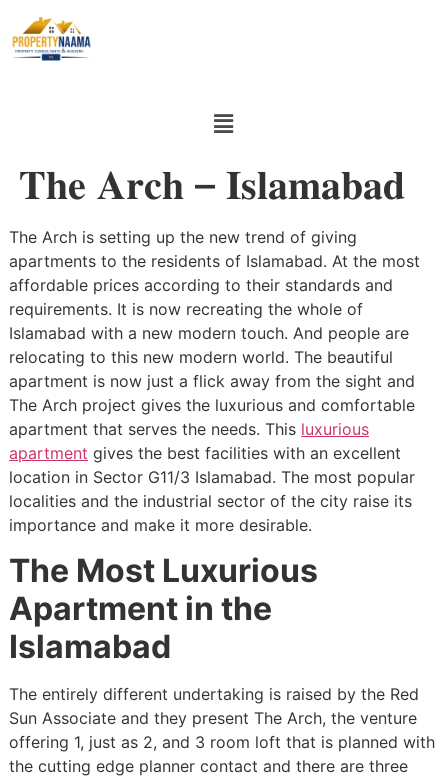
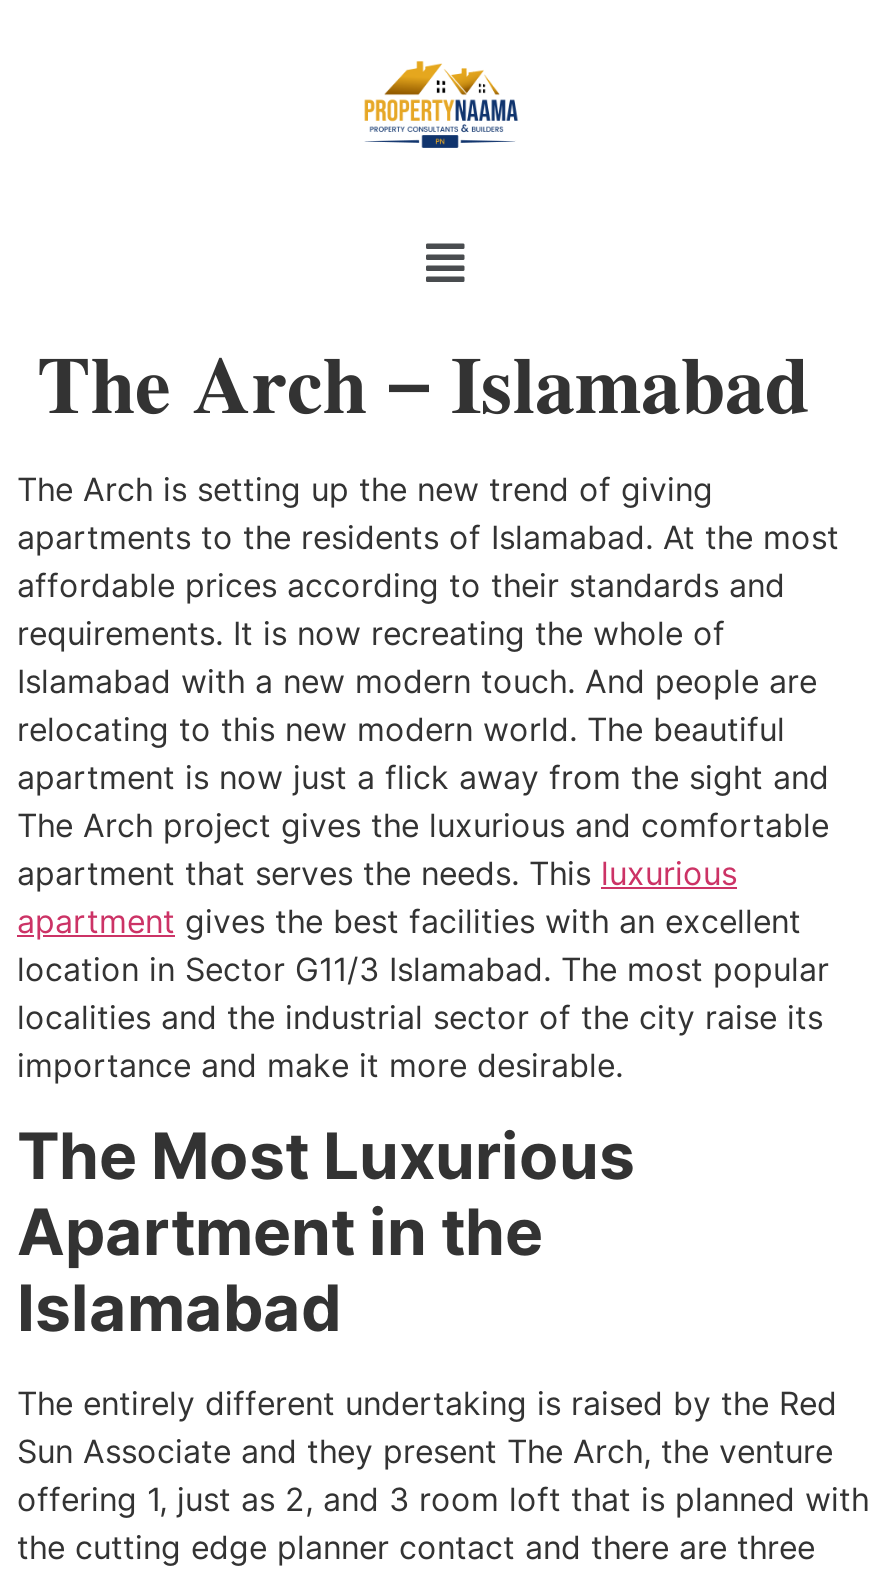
none -> [363,59,519,151] [image]
[11,16,91,62] [image] -> none

